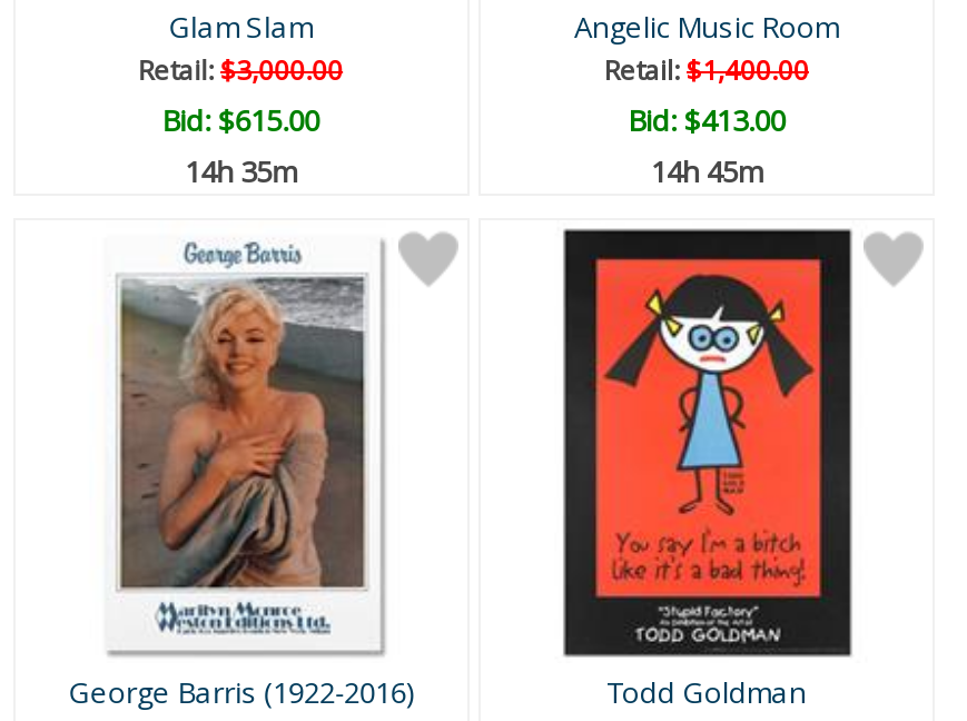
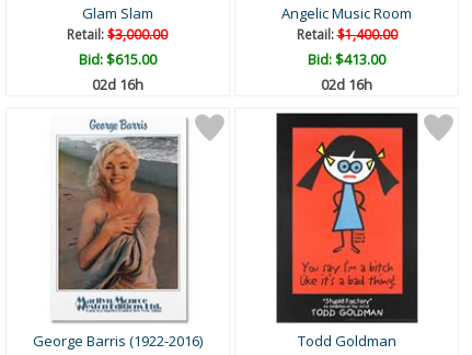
[185,152,296,192] 14h 35m -> [92,75,143,95] 02d 16h
[651,152,762,192] 14h 45m -> [321,75,372,95] 02d 16h

